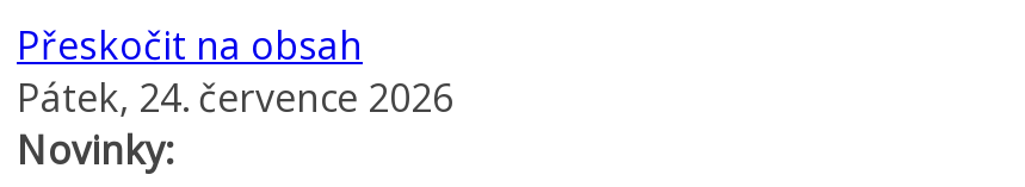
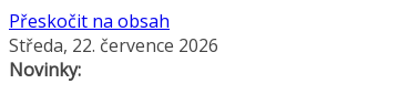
[17,71,453,124] Pátek, 24. července 2026 -> [9,33,218,58] Středa, 22. července 2026

